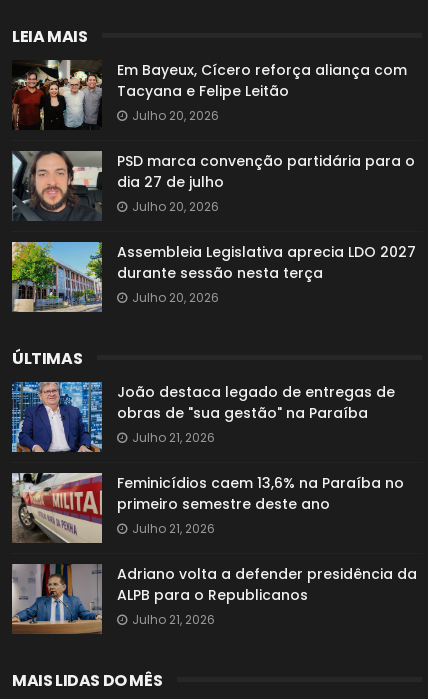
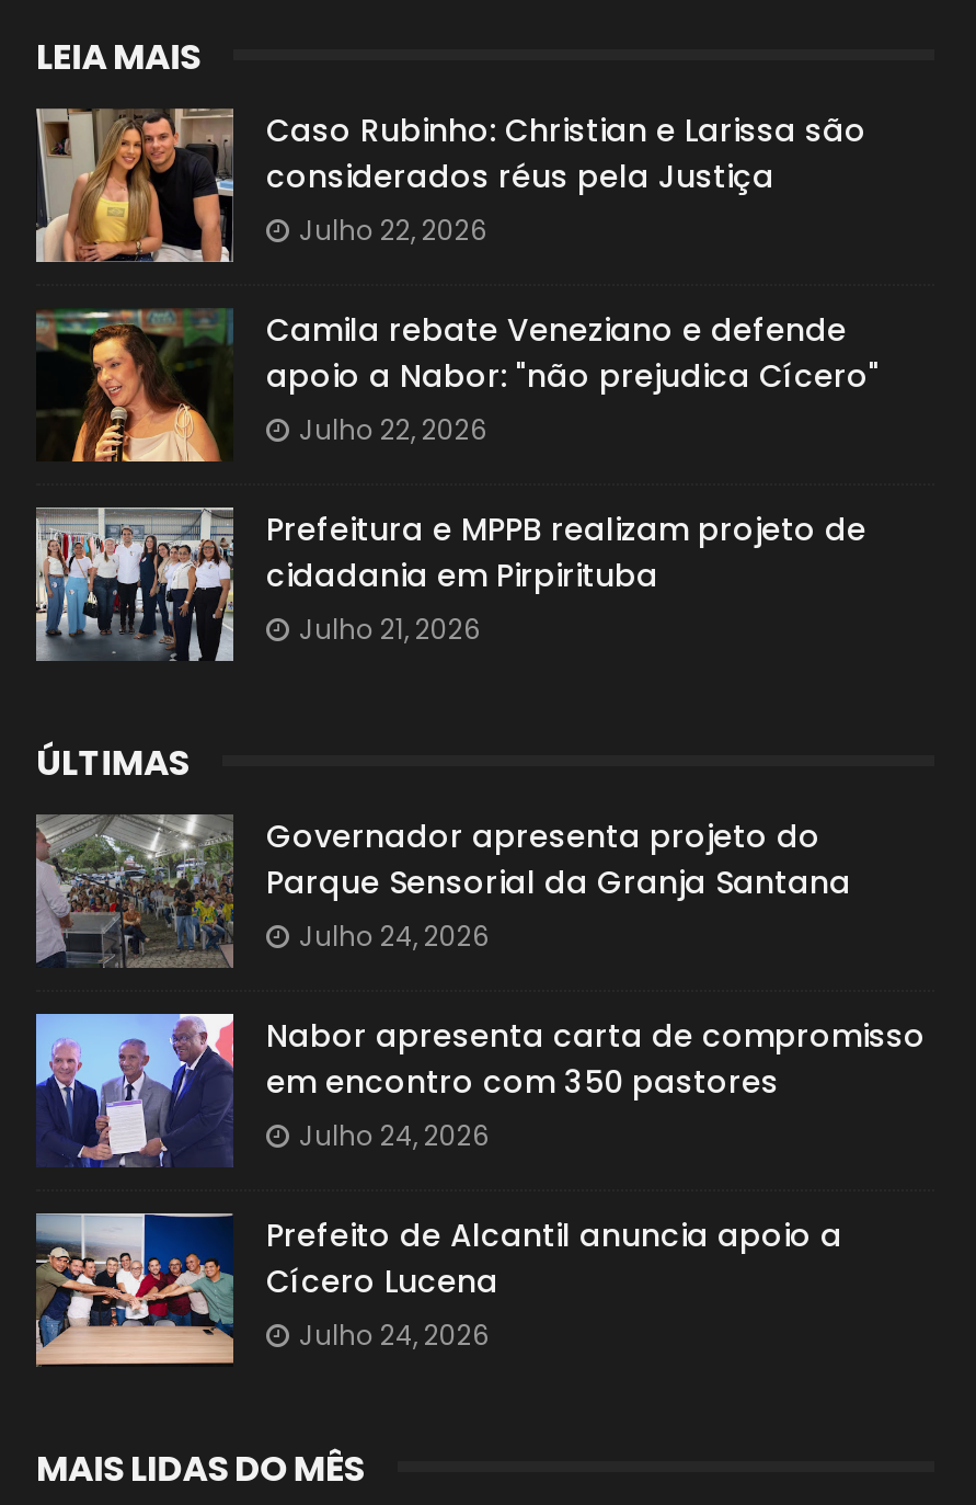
[12,59,407,130] [image] | Em Bayeux, Cícero reforça aliança com | Tacyana e Felipe Leitão | Julho 20, 2026 -> [34,106,866,264] [image] | Caso Rubinho: Christian e Larissa são | considerados réus pela Justiça | Julho 22, 2026
[11,150,415,221] [image] | PSD marca convenção partidária para o | dia 27 de julho | Julho 20, 2026 -> [36,308,880,464] [image] | Camila rebate Veneziano e defende | apoio a Nabor: "não prejudica Cícero" | Julho 22, 2026
[11,241,416,313] [image] | Assembleia Legislativa aprecia LDO 2027 | durante sessão nesta terça | Julho 20, 2026 -> [34,508,866,661] [image] | Prefeitura e MPPB realizam projeto de | cidadania em Pirpirituba | Julho 21, 2026
[11,381,395,453] [image] | João destaca legado de entregas de | obras de "sua gestão" na Paraíba | Julho 21, 2026 -> [34,812,851,970] [image] | Governador apresenta projeto do | Parque Sensorial da Granja Santana | Julho 24, 2026
[11,472,404,544] [image] | Feminicídios caem 13,6% na Paraíba no | primeiro semestre deste ano | Julho 21, 2026 -> [34,1012,926,1167] [image] | Nabor apresenta carta de compromisso | em encontro com 350 pastores | Julho 24, 2026
[11,564,417,634] [image] | Adriano volta a defender presidência da | ALPB para o Republicanos | Julho 21, 2026 -> [34,1211,842,1367] [image] | Prefeito de Alcantil anuncia apoio a | Cícero Lucena | Julho 24, 2026

